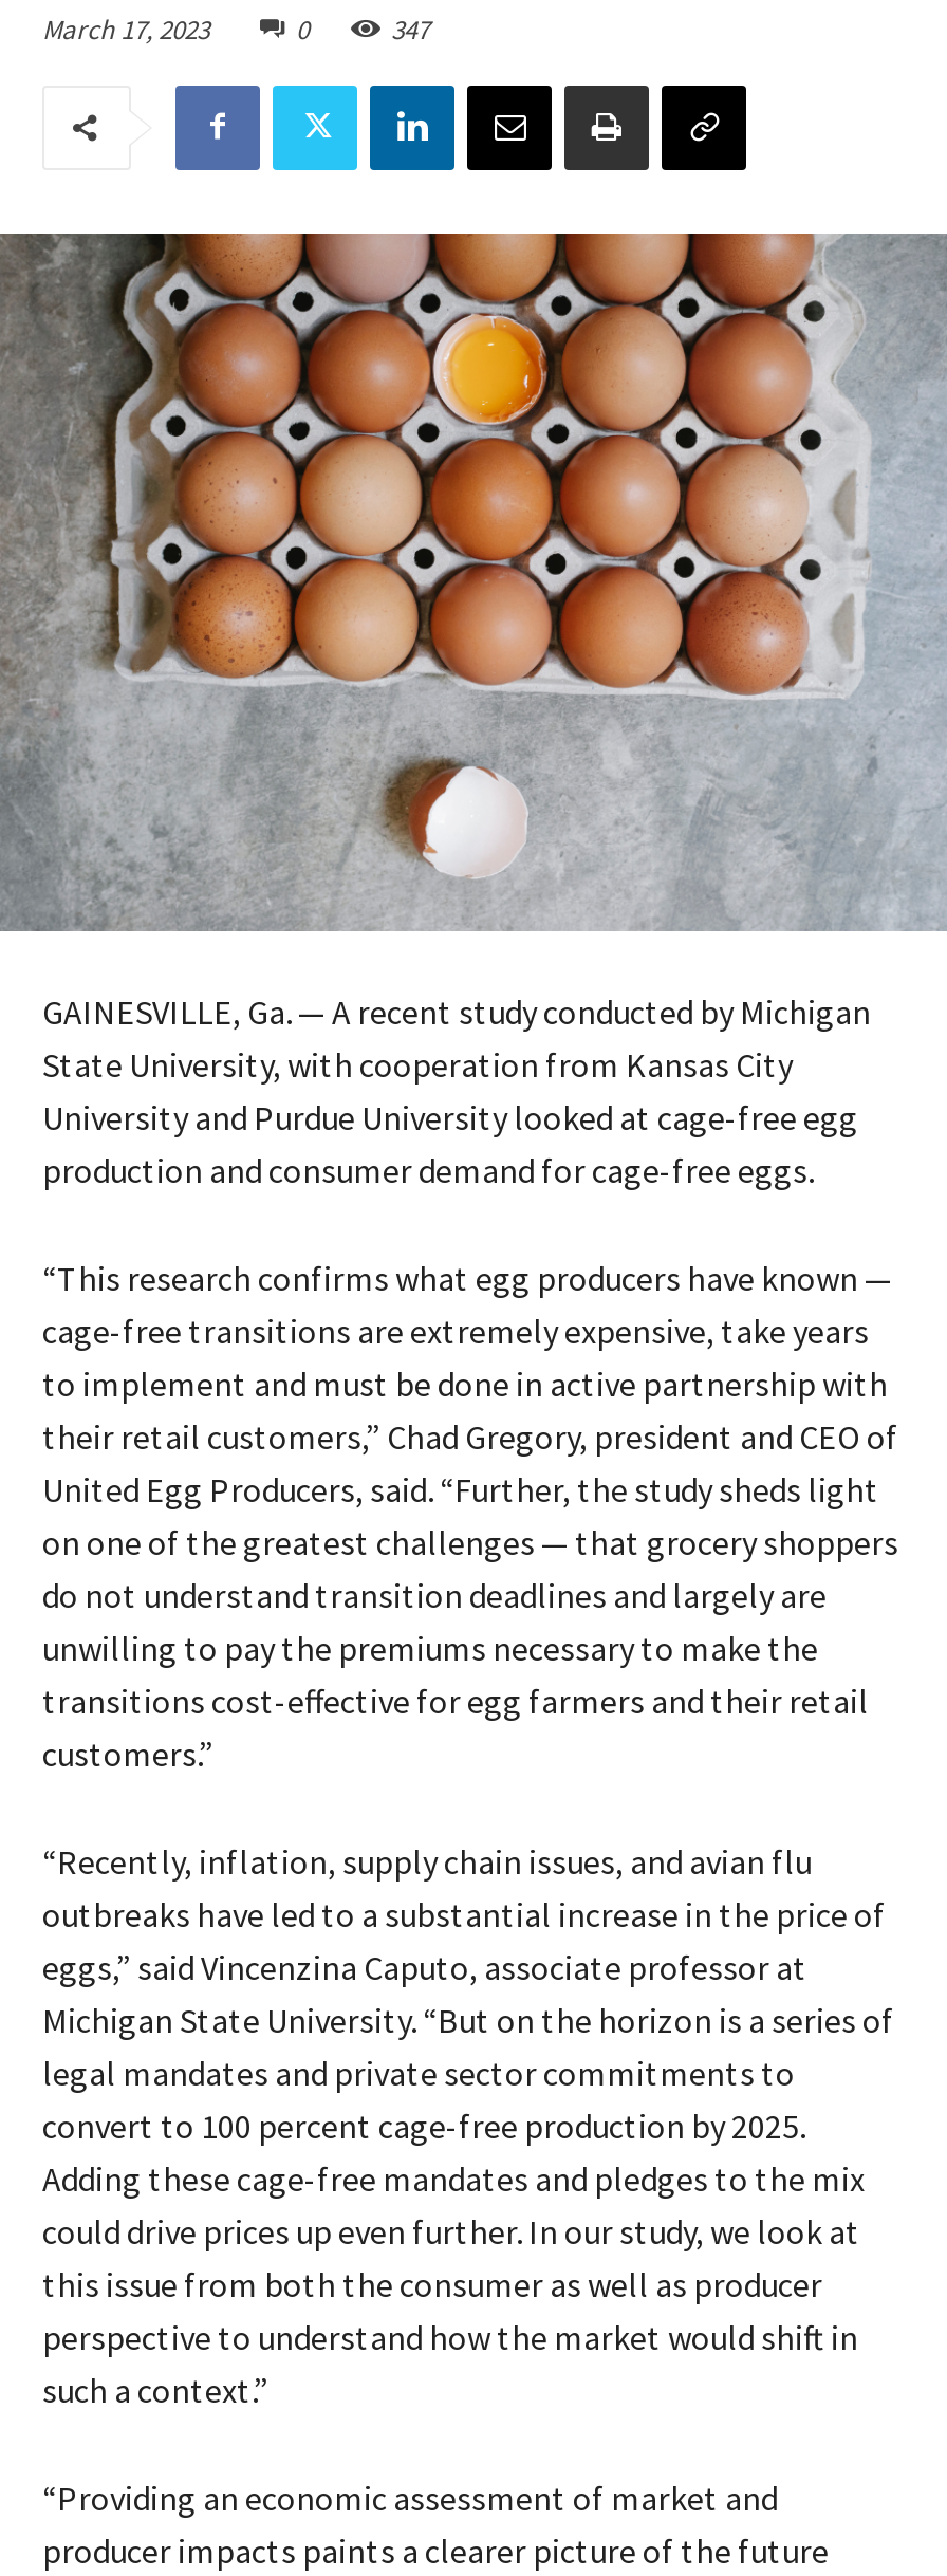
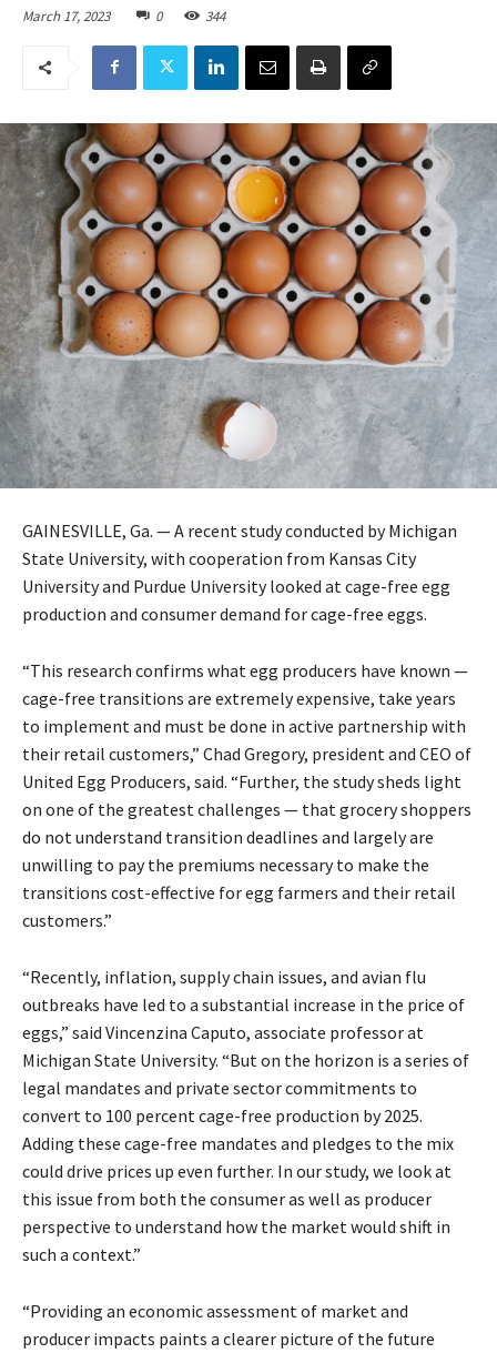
[391,11,429,47] 347 -> [205,7,225,25] 344

